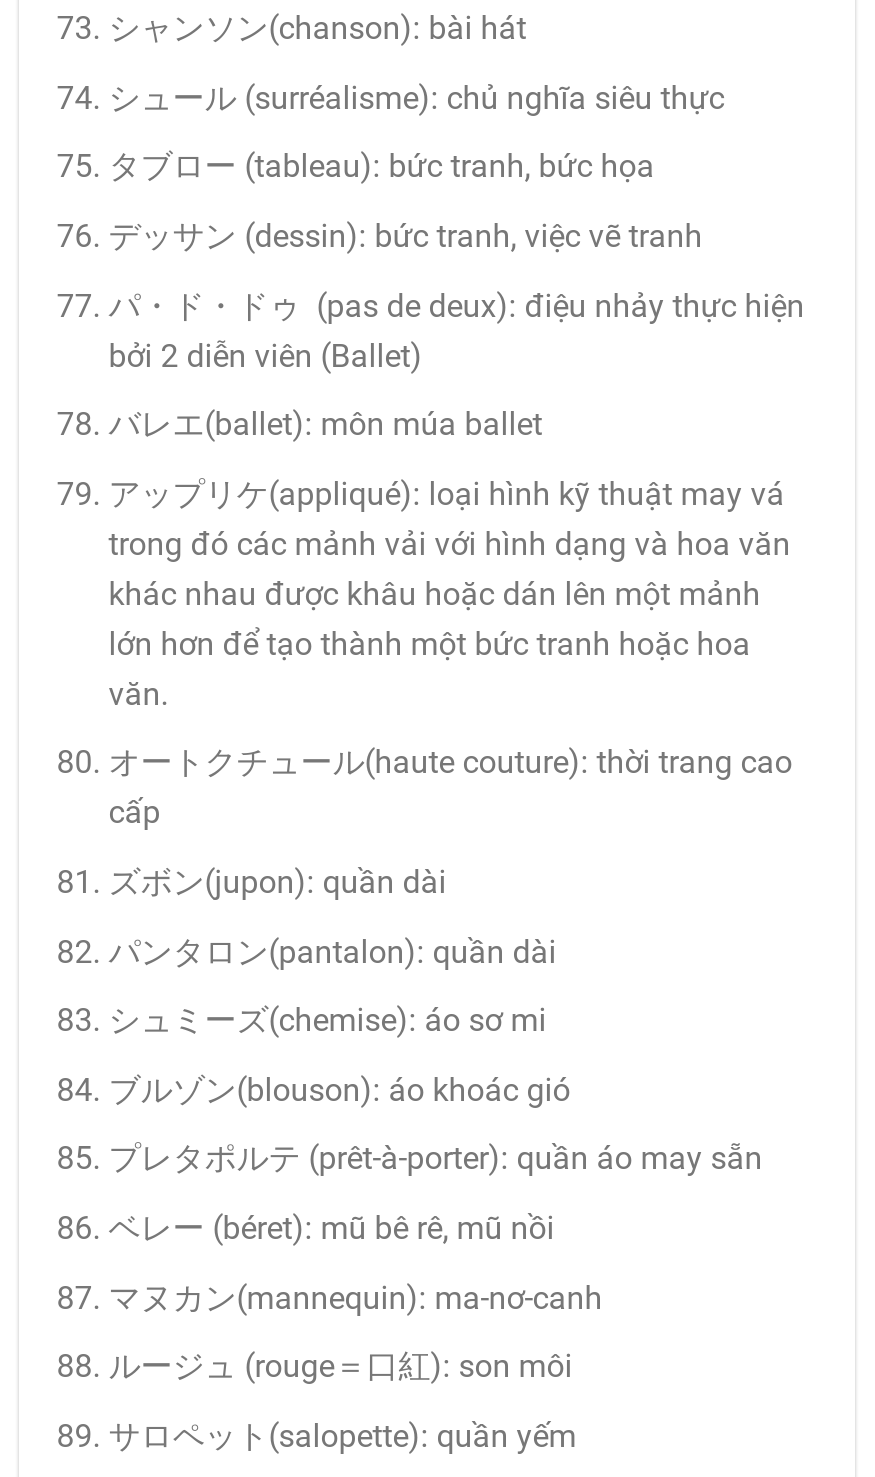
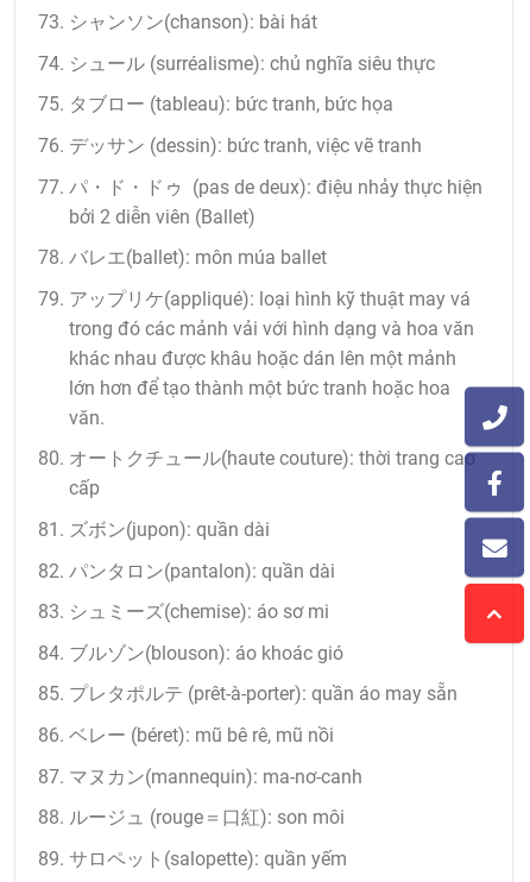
none -> [463,385,525,645] [image]

